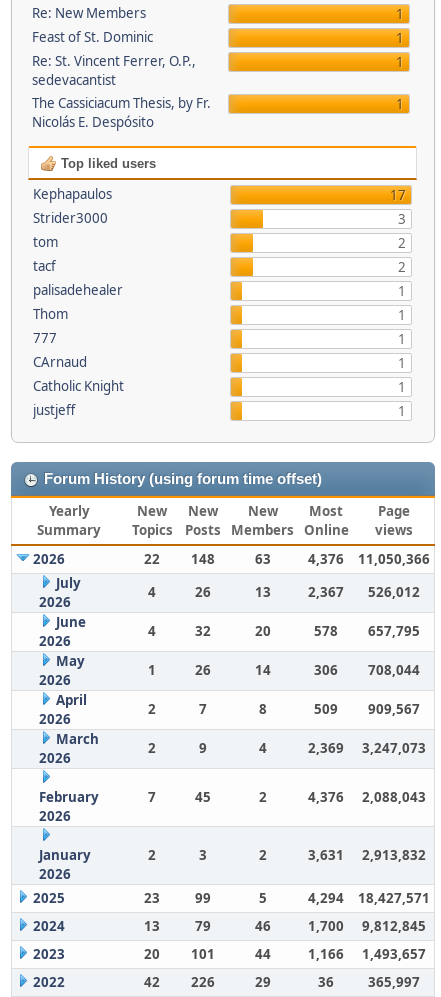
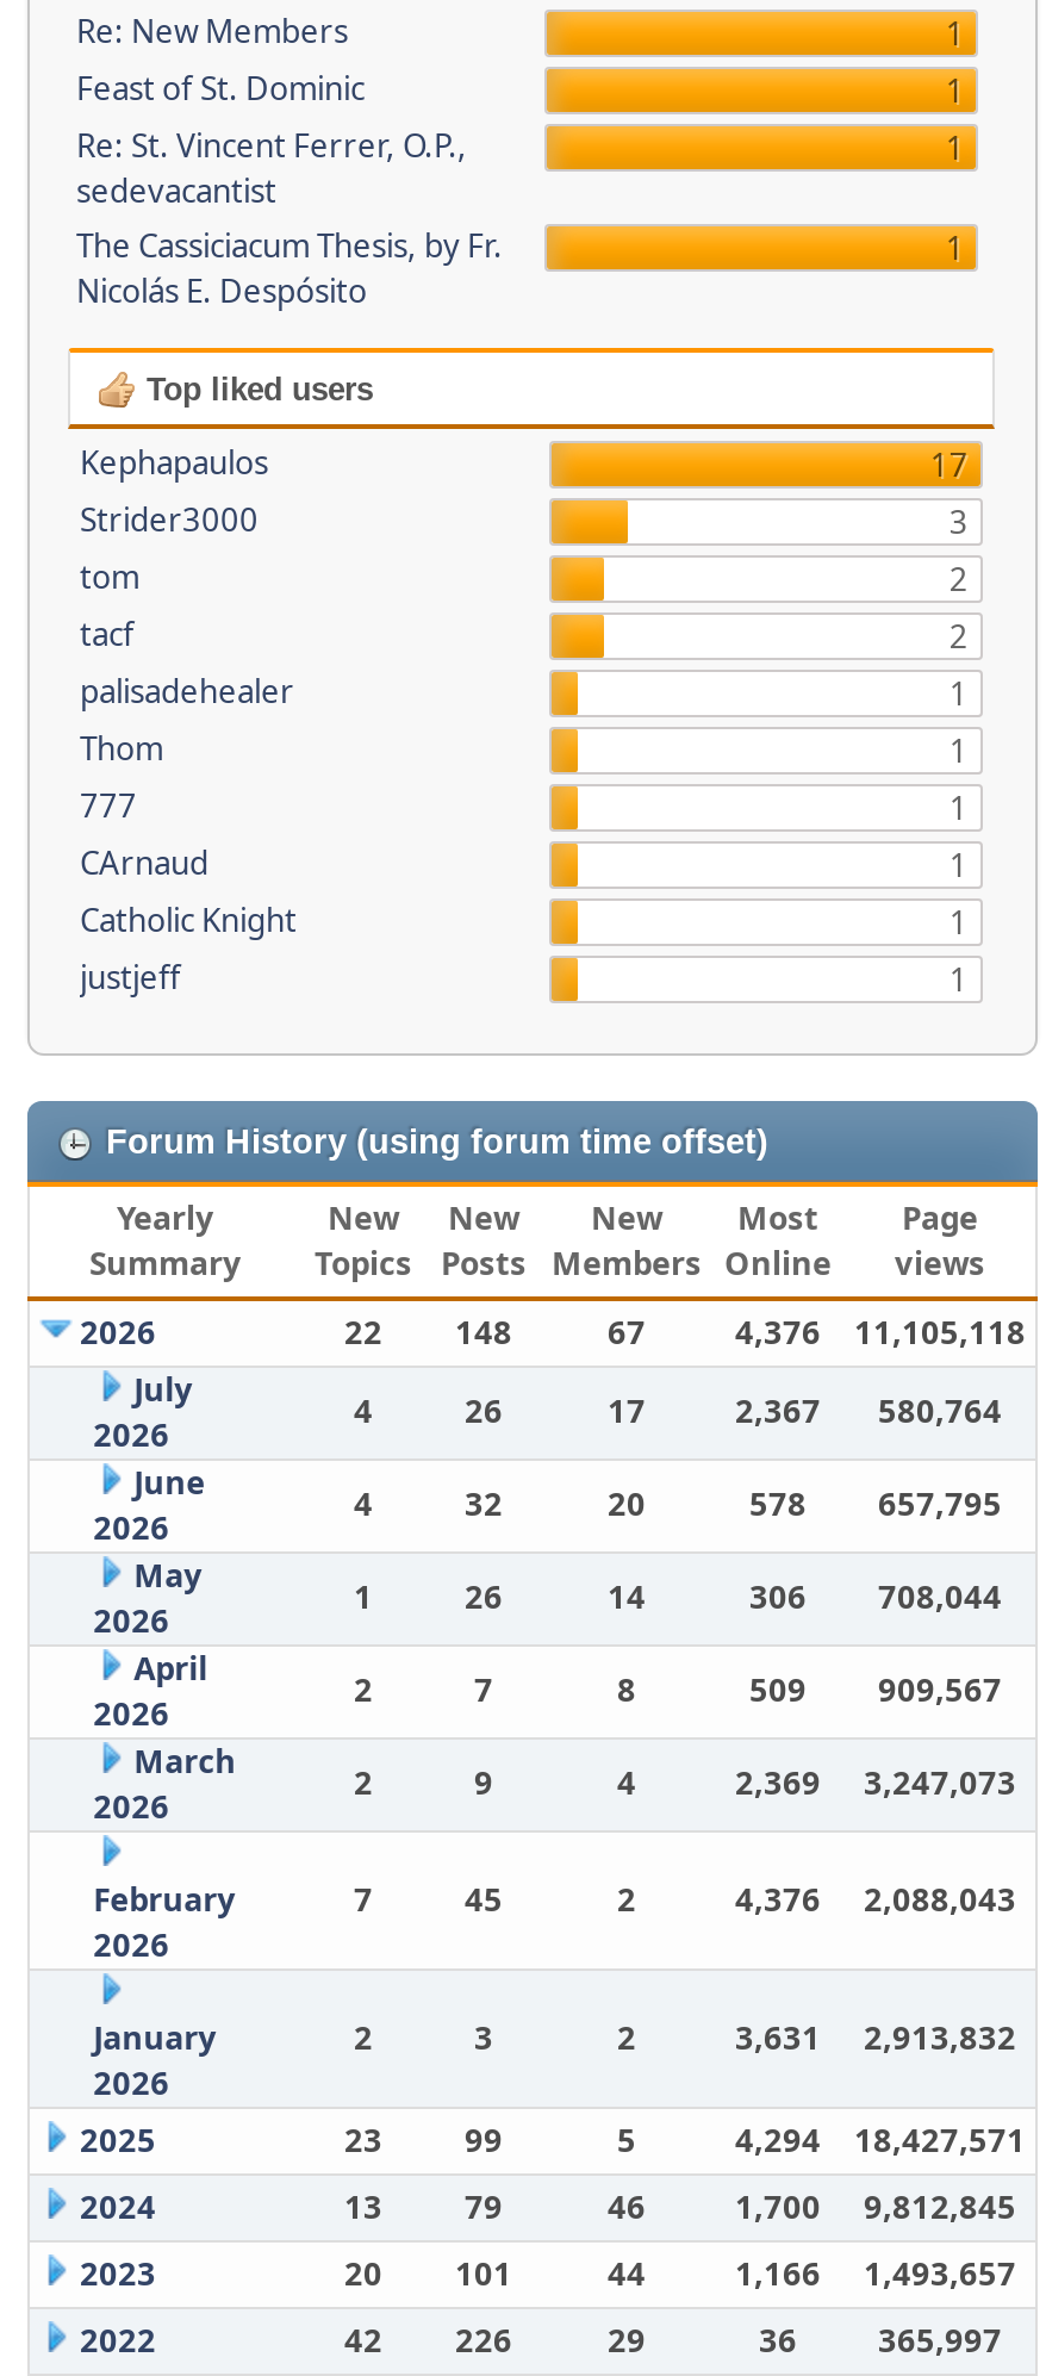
[254,550,270,568] 63 -> [608,1311,646,1354] 67
[308,550,430,568] 4,376 11,050,366 -> [735,1311,1026,1354] 4,376 11,105,118
[254,583,270,601] 13 -> [608,1389,646,1432] 17
[308,583,420,601] 2,367 526,012 -> [735,1389,1002,1432] 2,367 580,764

